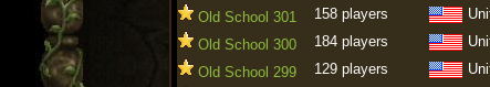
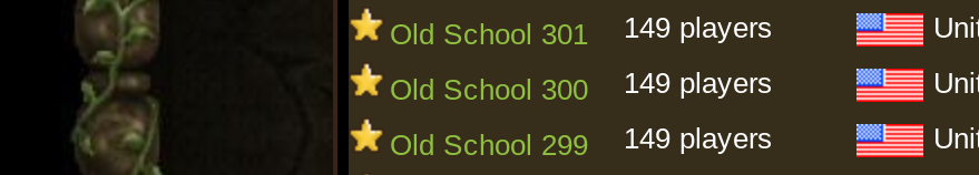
[197,6,388,25] Old School 301 158 players -> [390,11,773,51] Old School 301 149 players
[197,33,388,53] Old School 300 184 players -> [390,66,773,106] Old School 300 149 players
[197,61,388,80] Old School 299 129 players -> [390,122,773,162] Old School 299 149 players

